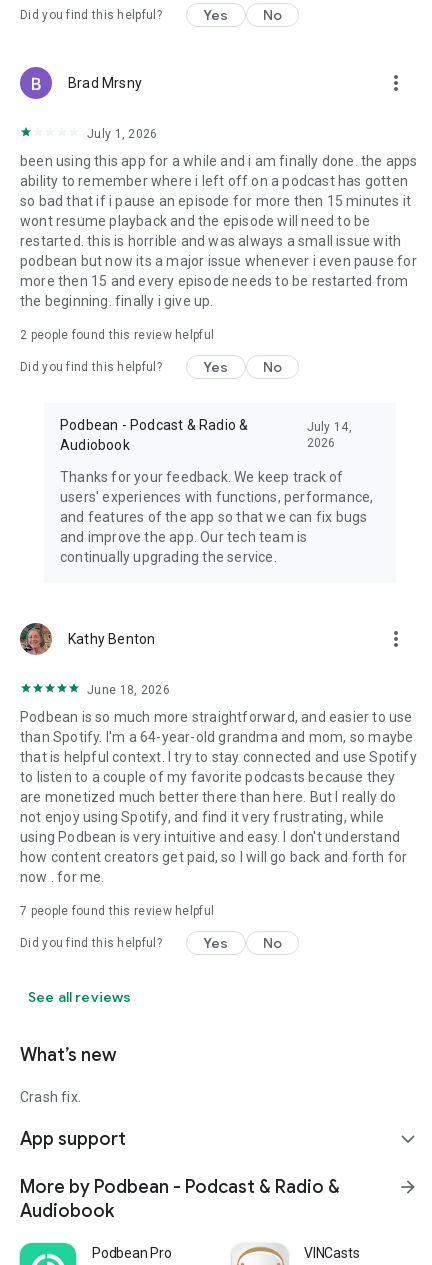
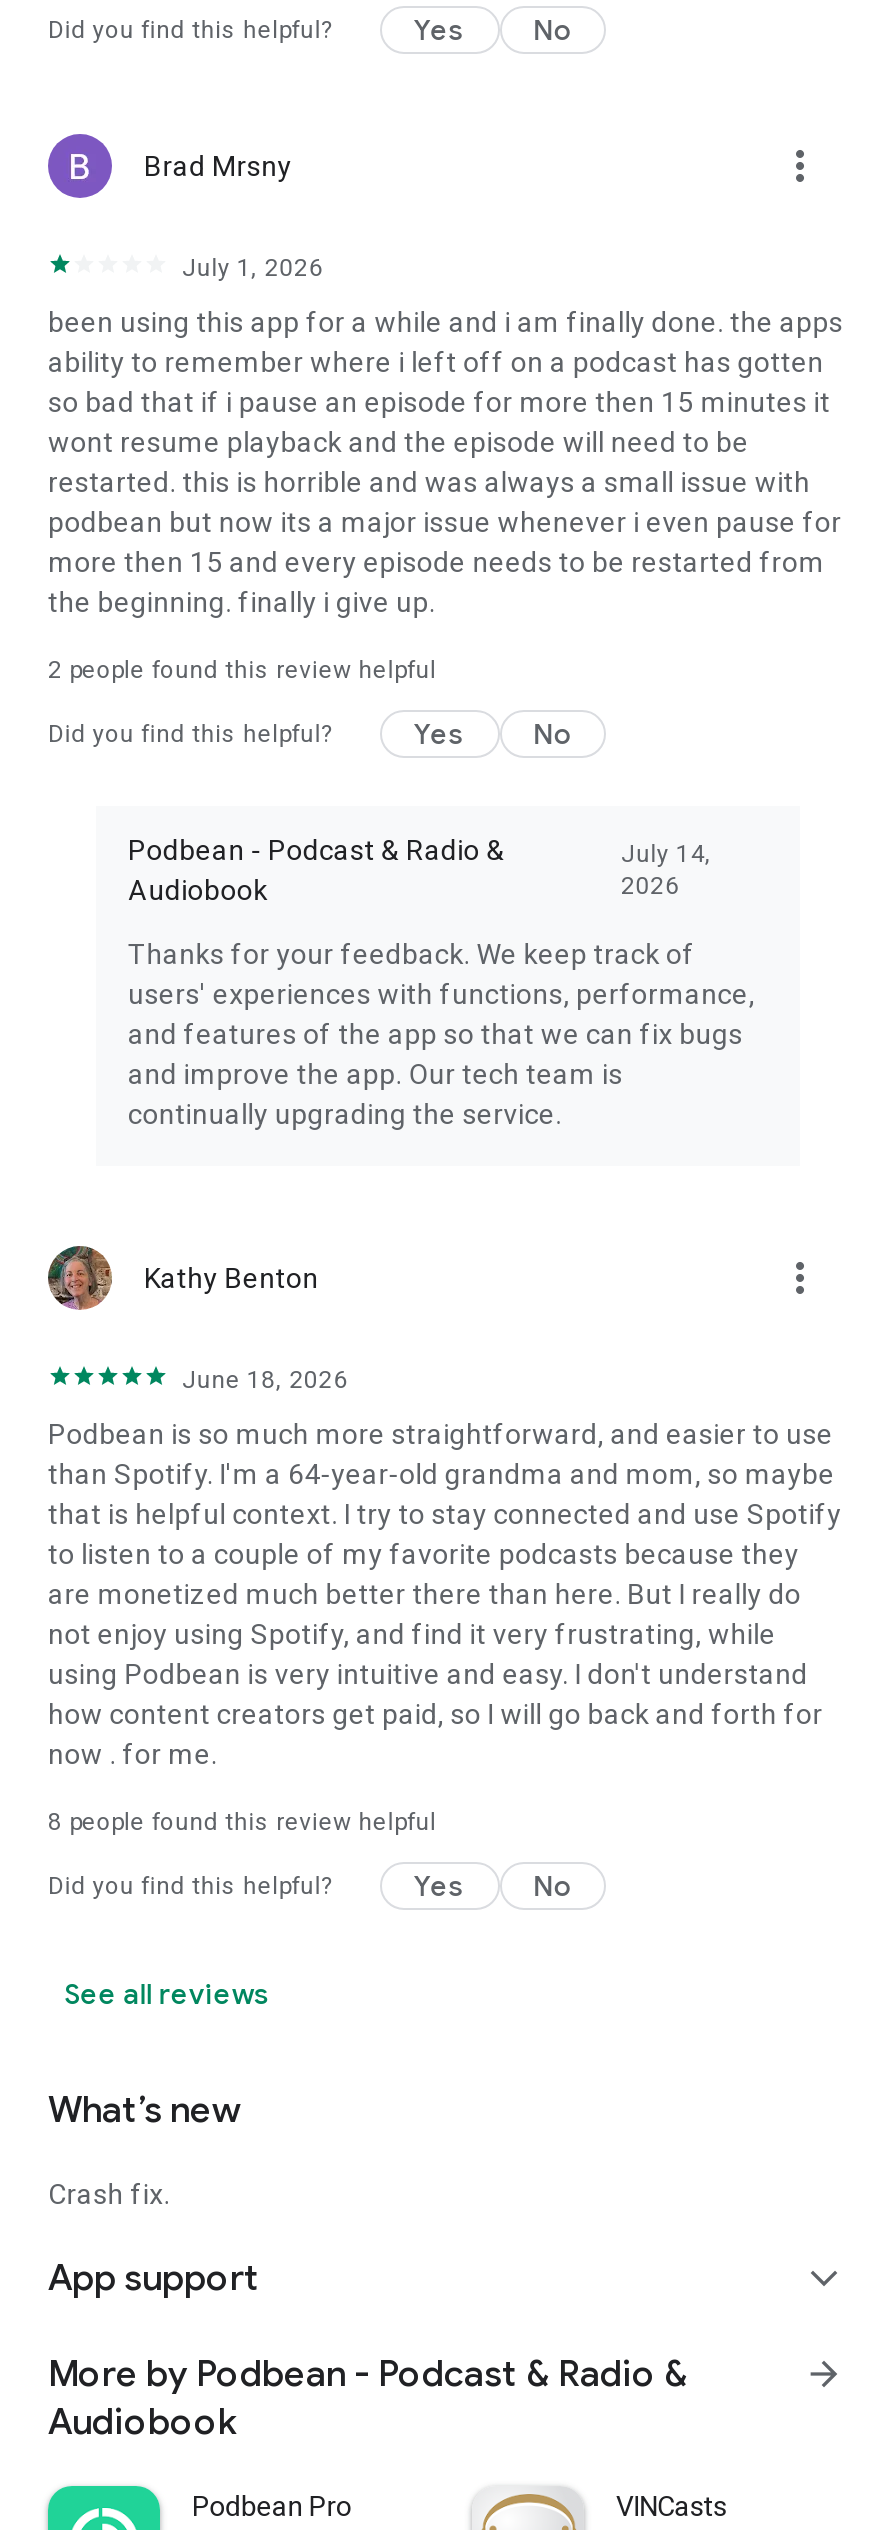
[20,904,214,918] 7 people found this review helpful -> [48,1808,436,1836] 8 people found this review helpful

